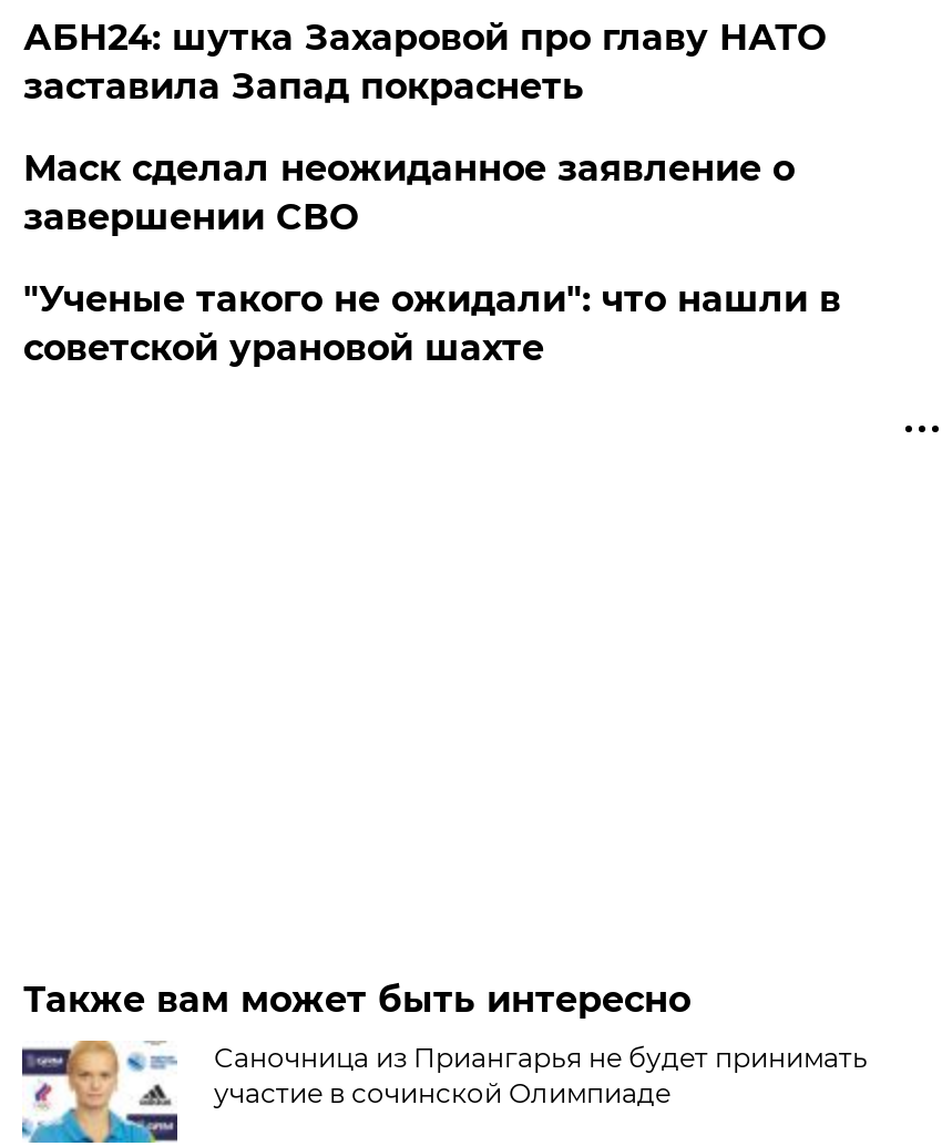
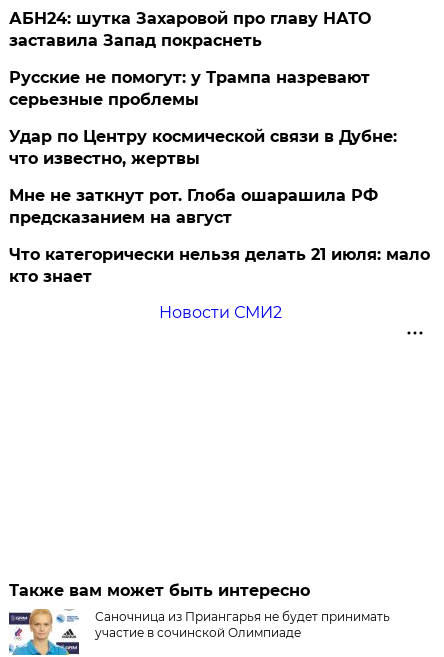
[23,147,841,369] Маск сделал неожиданное заявление о | завершении СВО | "Ученые такого не ожидали": что нашли в | советской урановой шахте -> [9,68,430,322] Русские не помогут: у Трампа назревают | серьезные проблемы | Удар по Центру космической связи в Дубне: | что известно, жертвы | Мне не заткнут рот. Глоба ошарашила РФ | предсказанием на август | Что категорически нельзя делать 21 июля: мало | кто знает | Новости СМИ2

